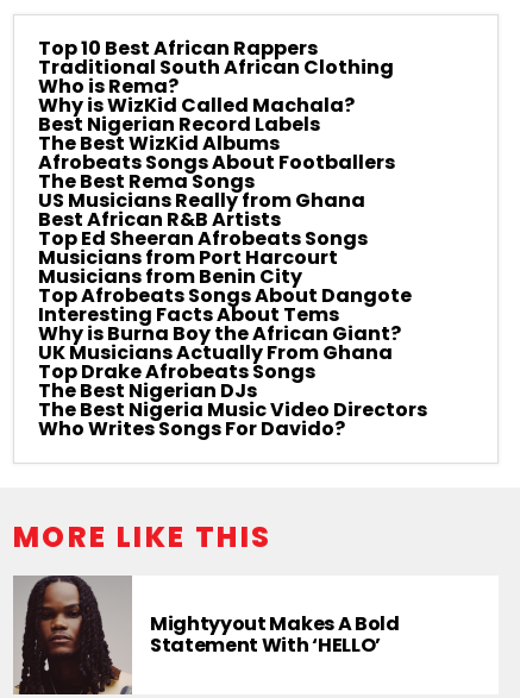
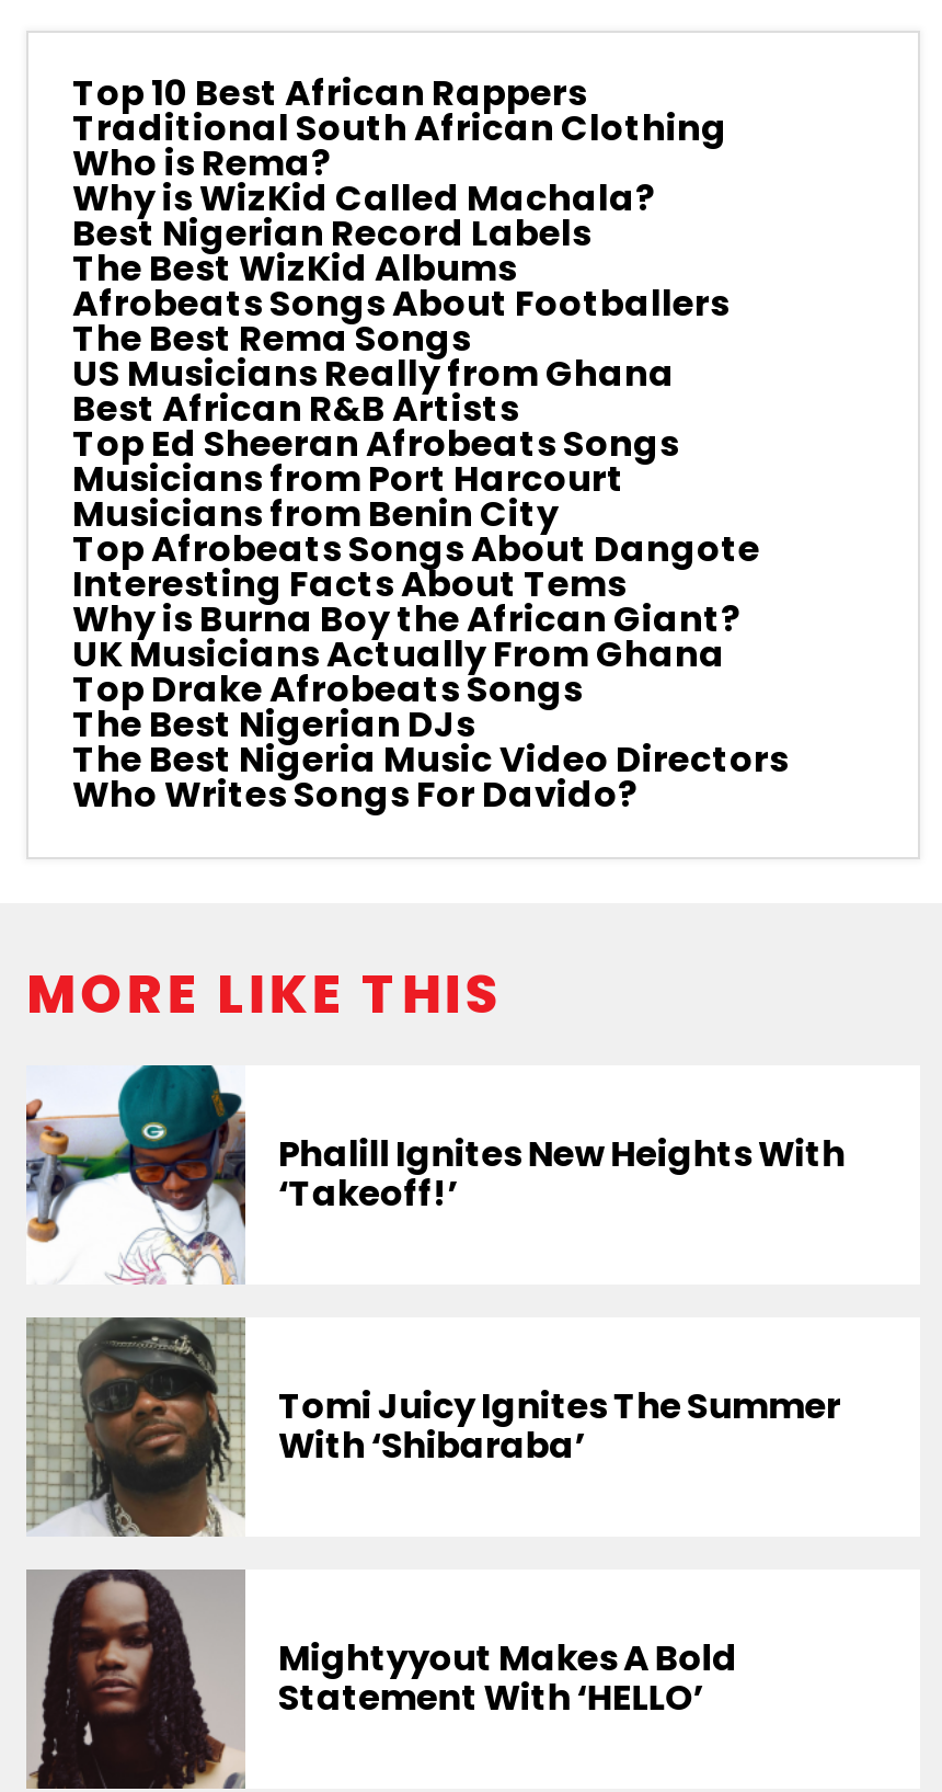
none -> [24,1315,841,1539] [image] | Tomi Juicy Ignites The Summer | With ‘Shibaraba’
none -> [26,1063,845,1287] [image] | Phalill Ignites New Heights With | ‘Takeoff!’

